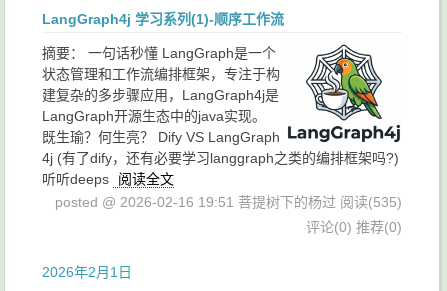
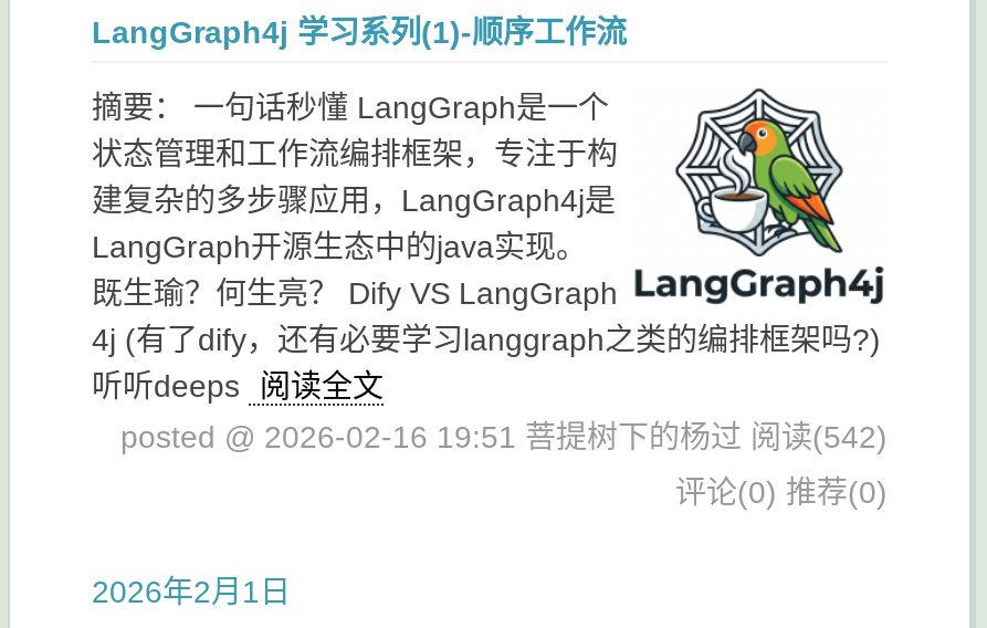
[55,194,402,210] posted @ 2026-02-16 19:51 菩提树下的杨过阅读(535) -> [120,419,888,454] posted @ 2026-02-16 19:51 菩提树下的杨过阅读(542)

